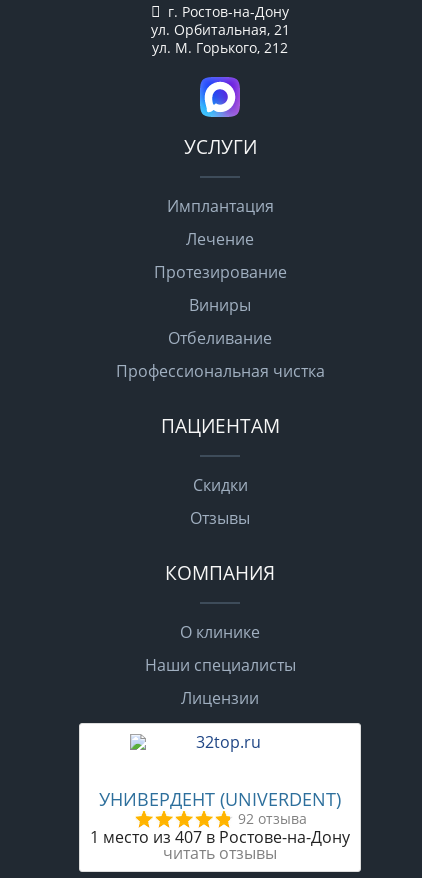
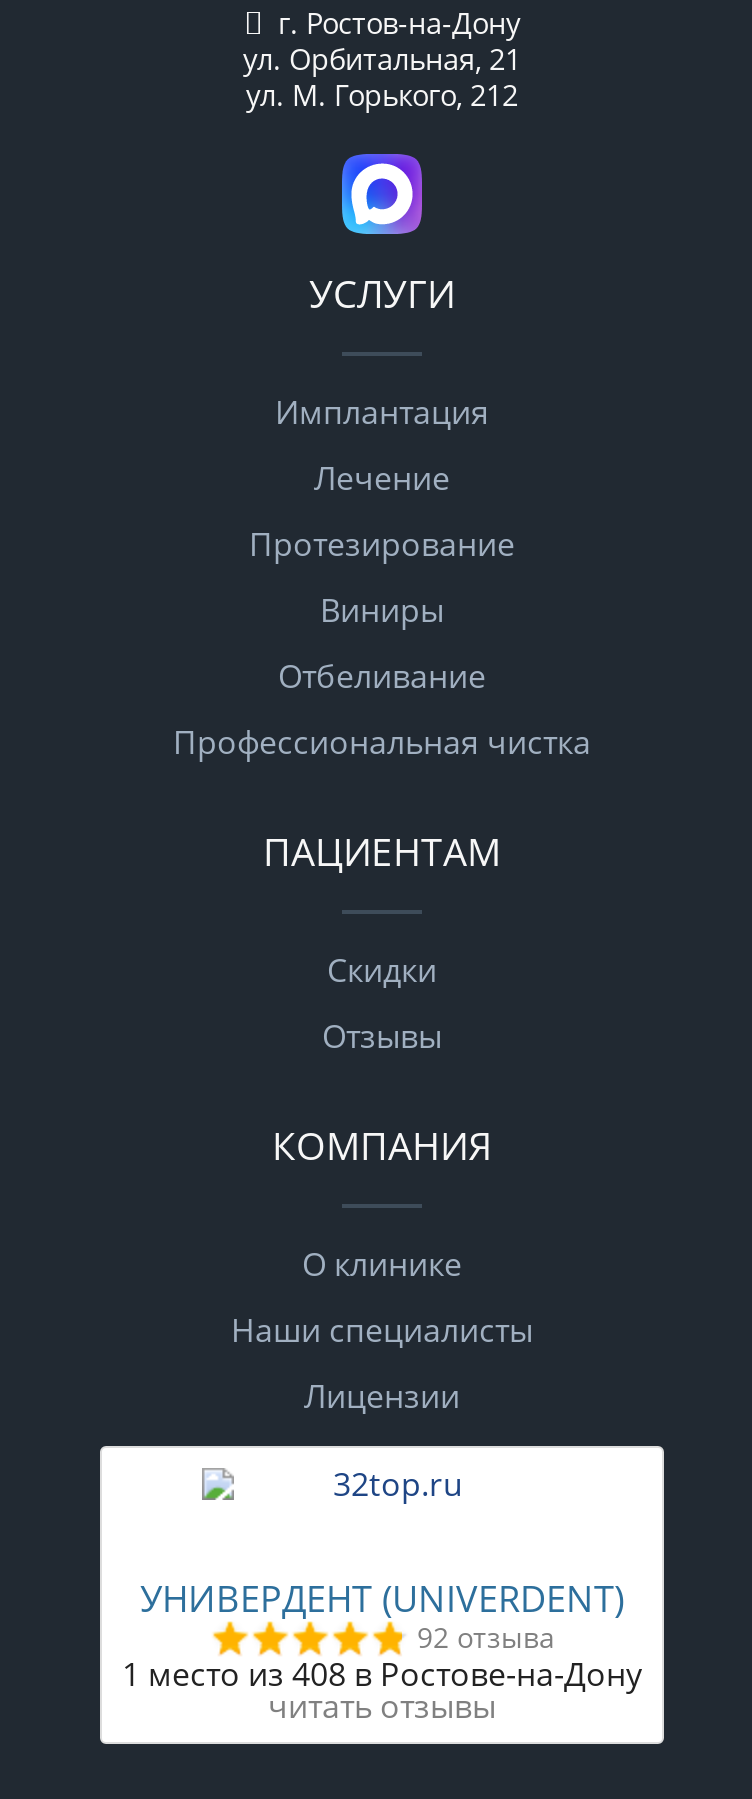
[90,826,350,848] 1 место из 407 в Ростове-на-Дону -> [122,1653,642,1697] 1 место из 408 в Ростове-на-Дону

